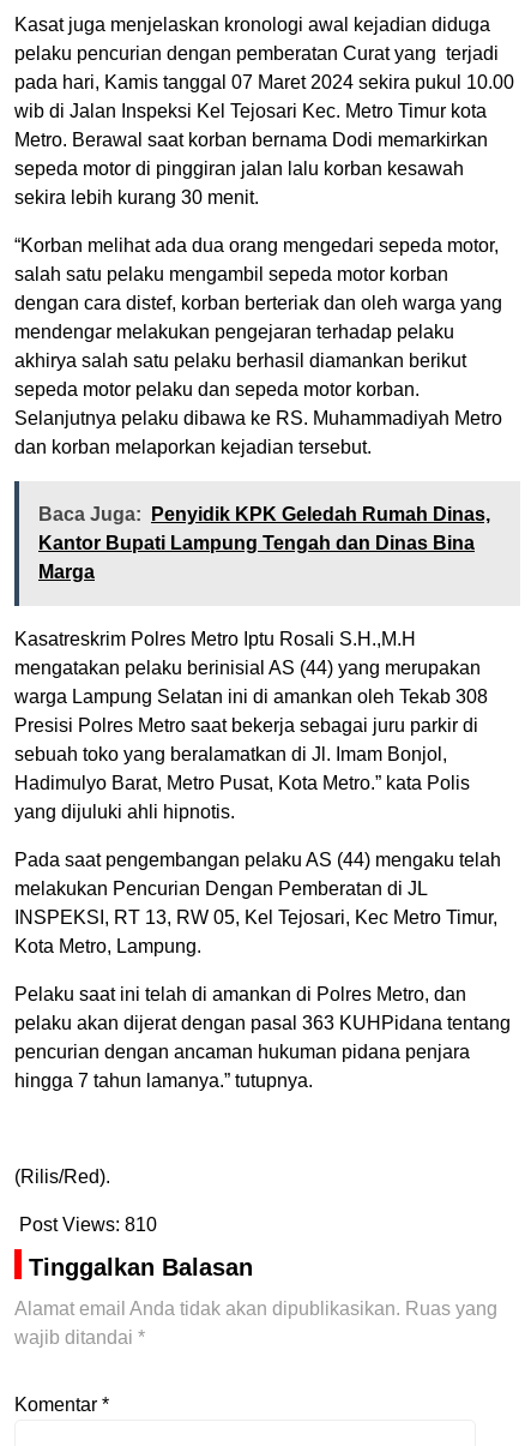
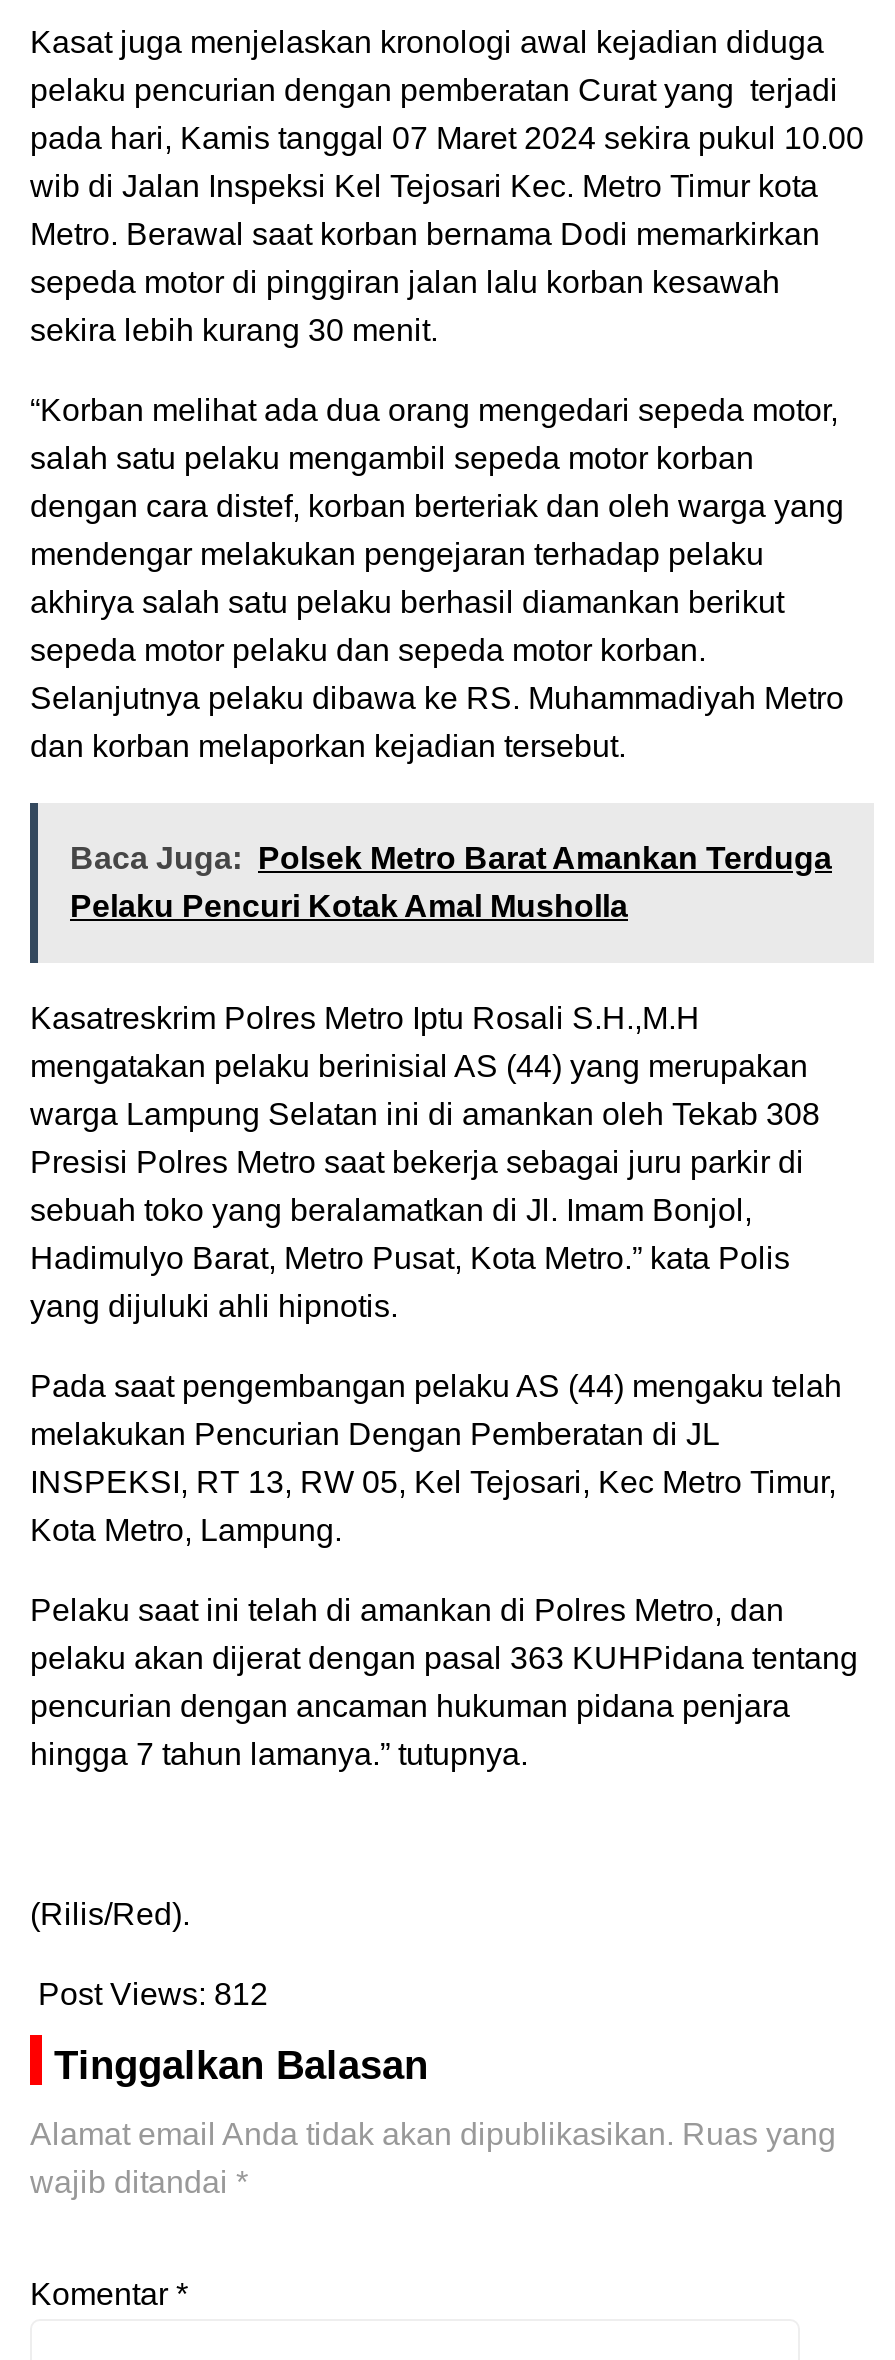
[38,503,490,581] Baca Juga: Penyidik KPK Geledah Rumah Dinas, | Kantor Bupati Lampung Tengah dan Dinas Bina | Marga -> [70,840,832,922] Baca Juga: Polsek Metro Barat Amankan Terduga | Pelaku Pencuri Kotak Amal Musholla
[19,1214,157,1234] Post Views: 810 -> [38,1976,268,2010] Post Views: 812

